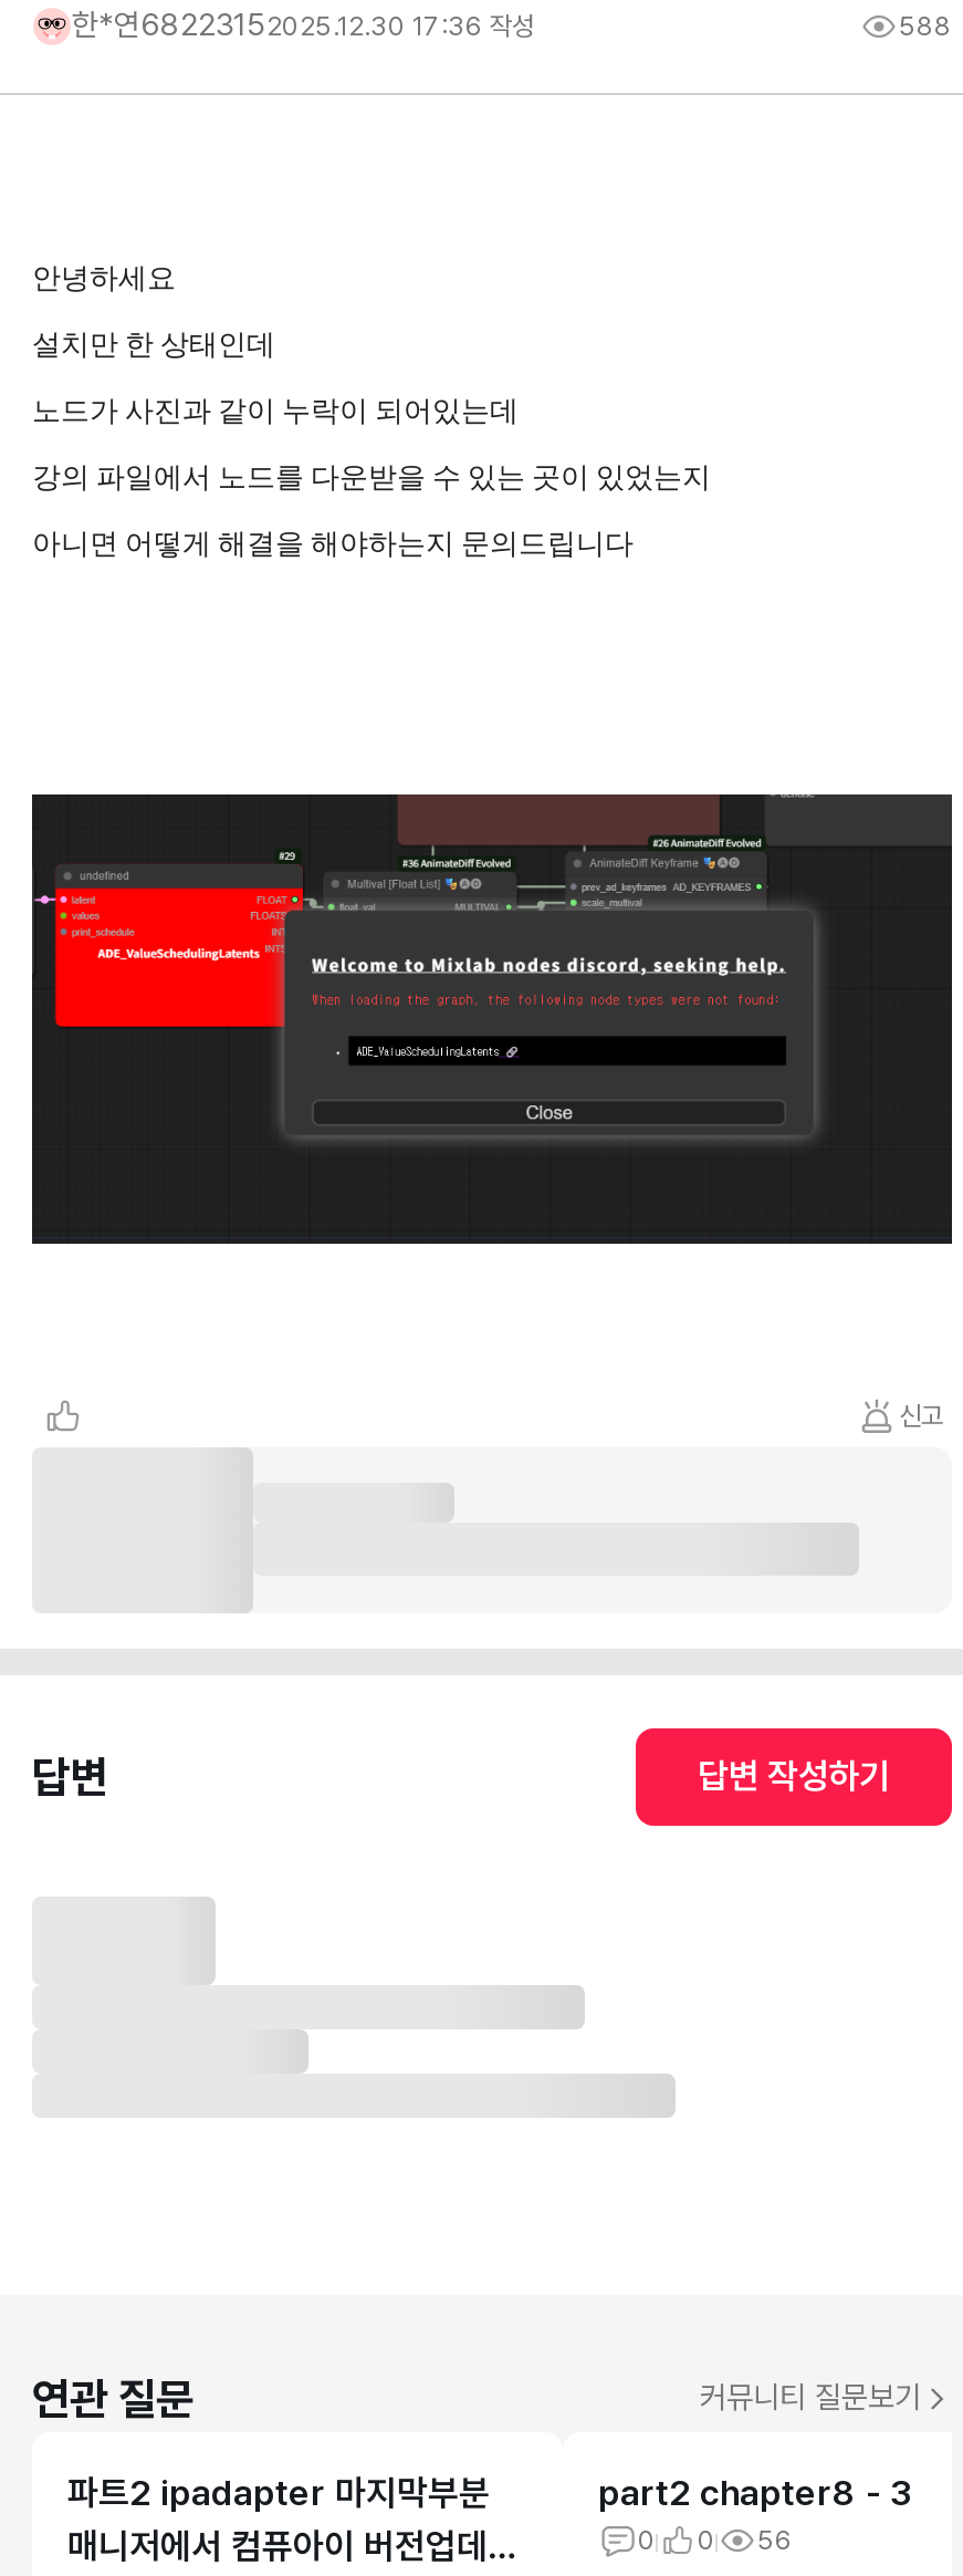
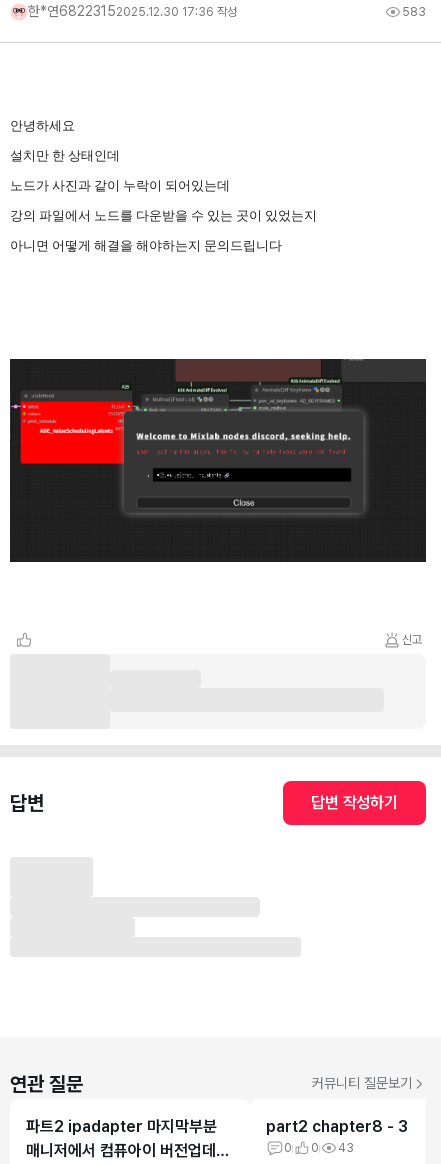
[899,10,952,41] 588 -> [402,4,426,18] 583
[638,2525,793,2556] 0 0 56 -> [284,1141,354,1155] 0 0 43

